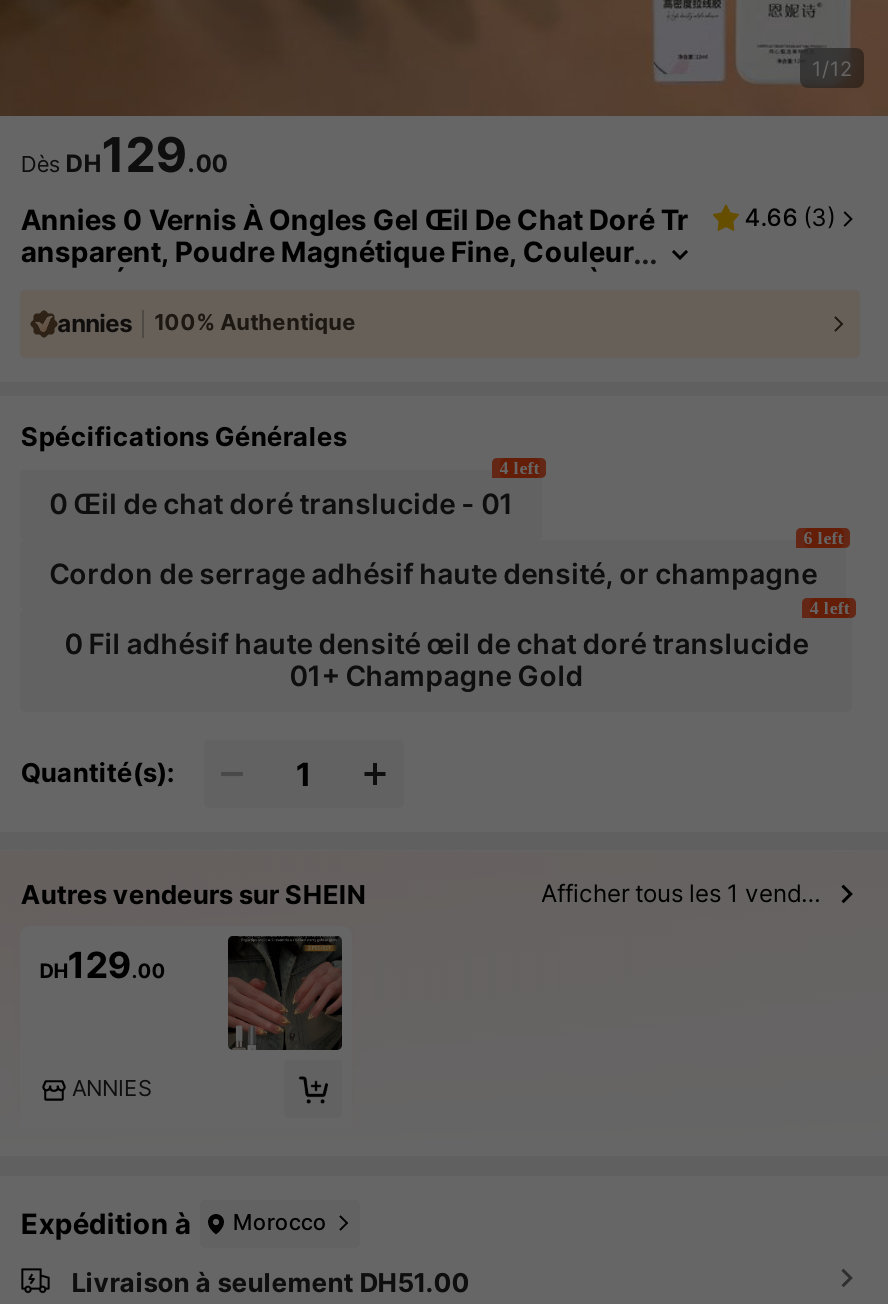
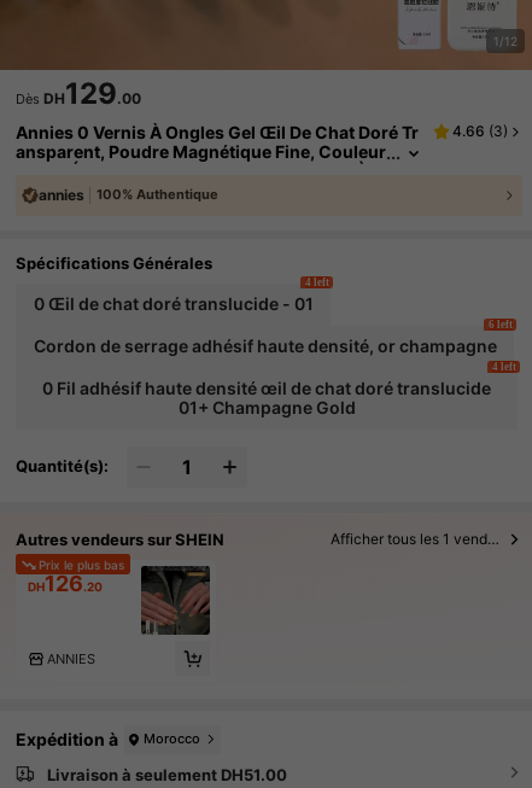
[39,944,165,986] DH129.00 -> [27,557,124,597] Prix le plus bas | DH126.20

